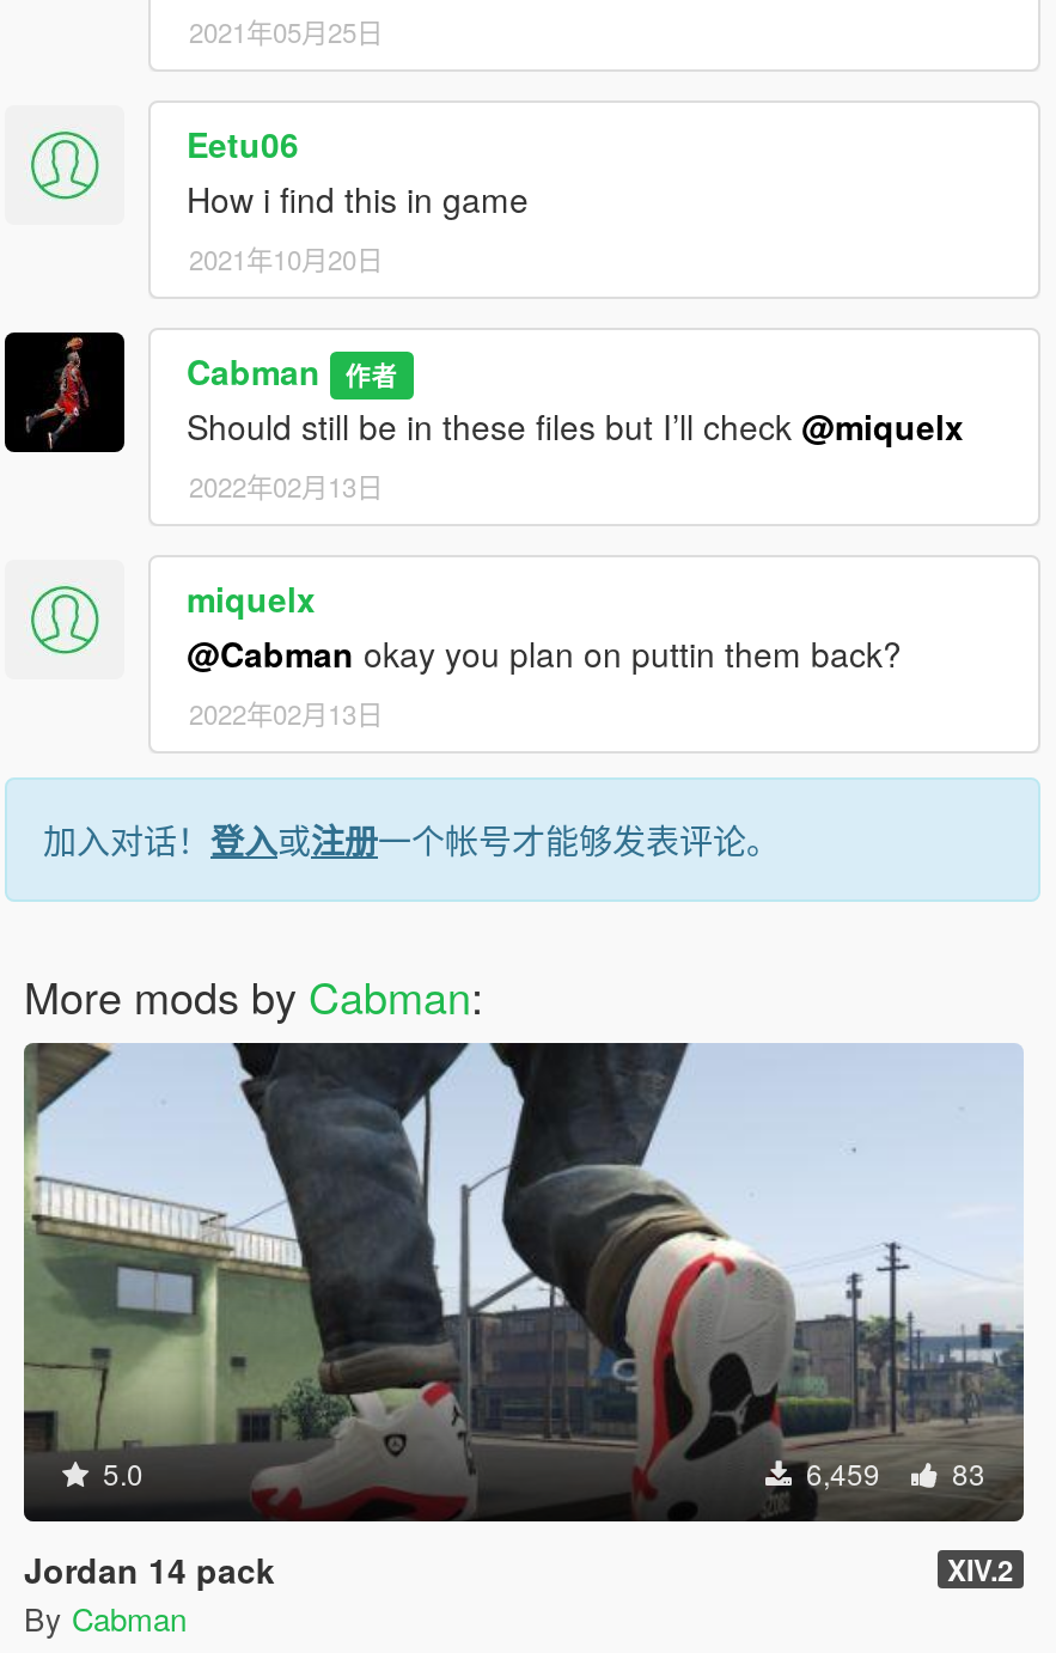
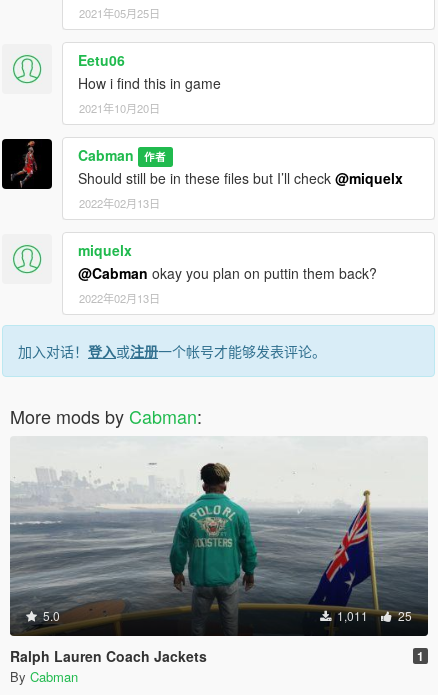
[22,1041,1024,1521] [image] | 6,459 | 83 -> [10,436,428,635] [image] | 1,011 | 25
[24,1545,1014,1593] Jordan 14 pack | XIV.2 -> [10,646,424,666] Ralph Lauren Coach Jackets | 1

